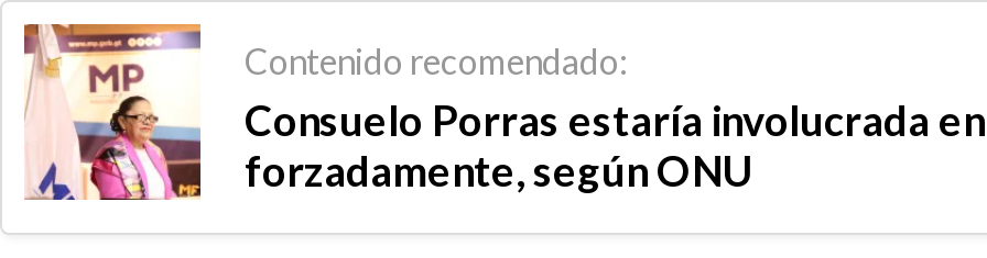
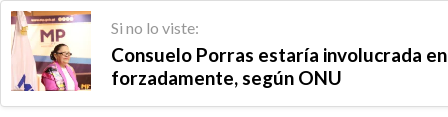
[245,38,628,80] Contenido recomendado: -> [111,17,199,36] Si no lo viste:

